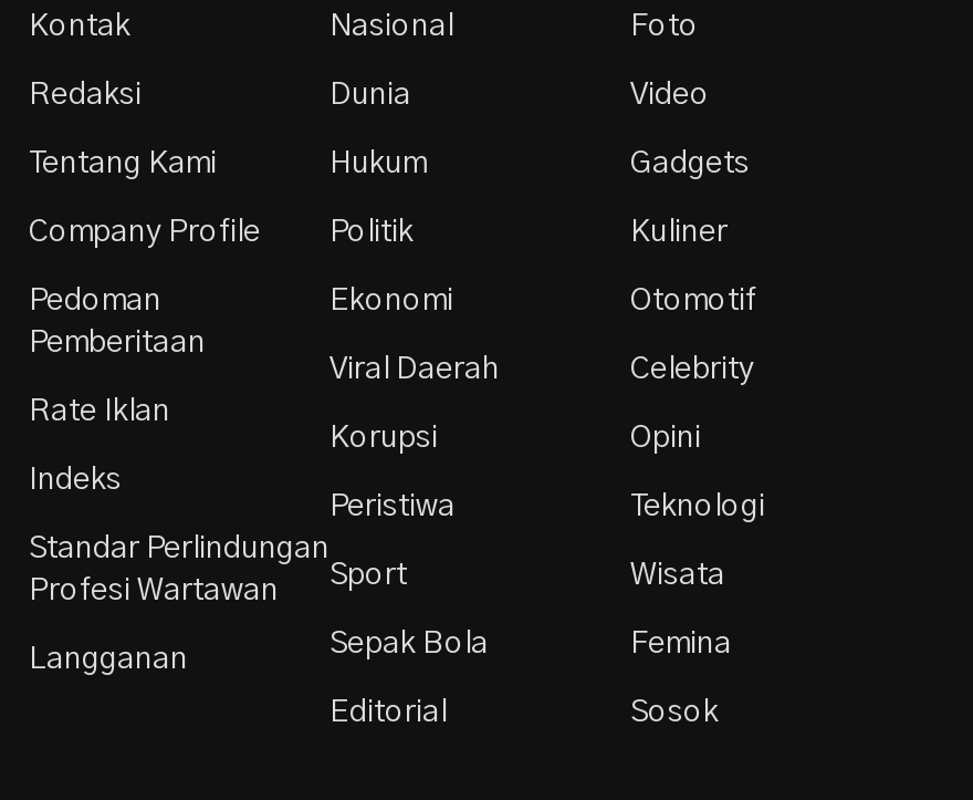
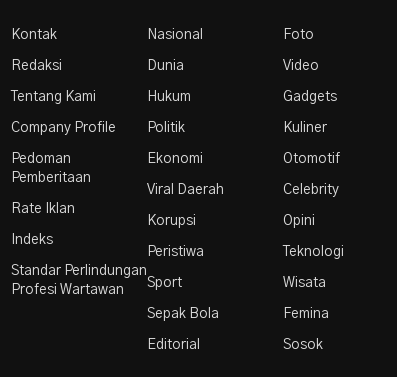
[29,645,188,676] Langganan -> none

